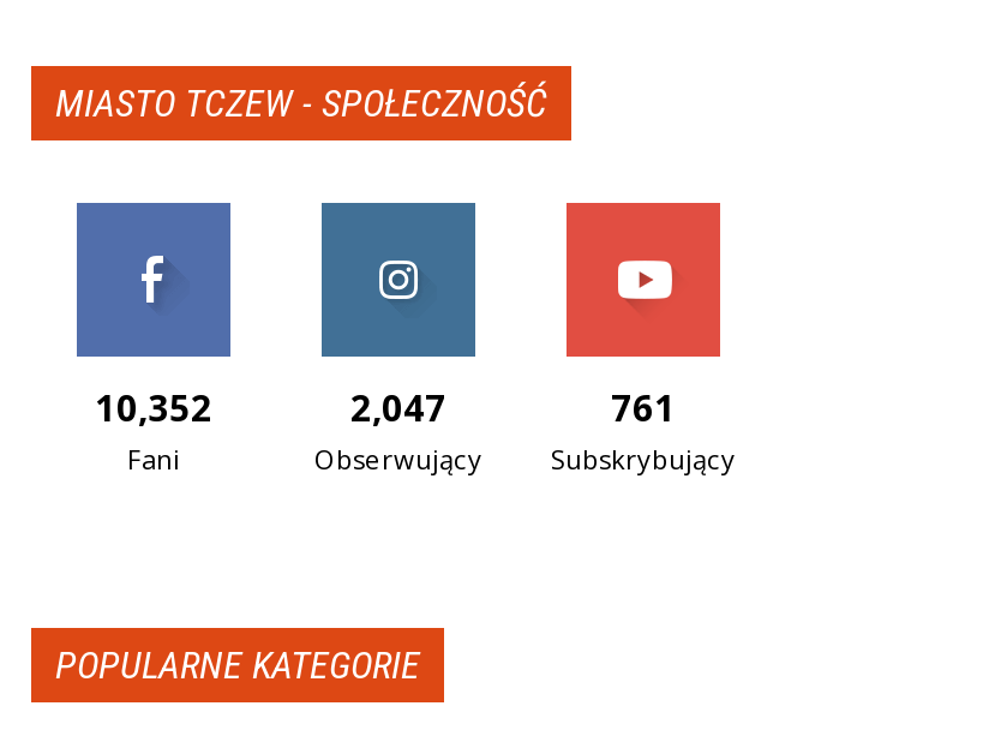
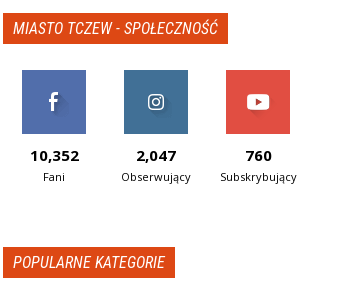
[611,383,676,431] 761 -> [244,145,271,165] 760

